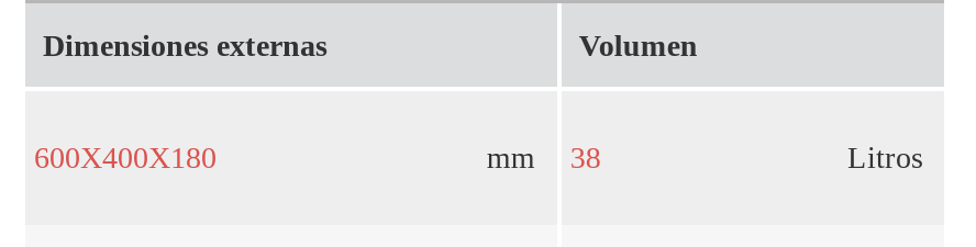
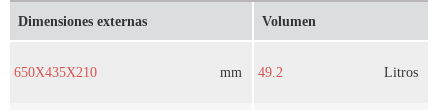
[34,141,217,174] 600X400X180 -> [14,65,97,80] 650X435X210
[486,141,601,174] mm 38 -> [220,65,283,80] mm 49.2

